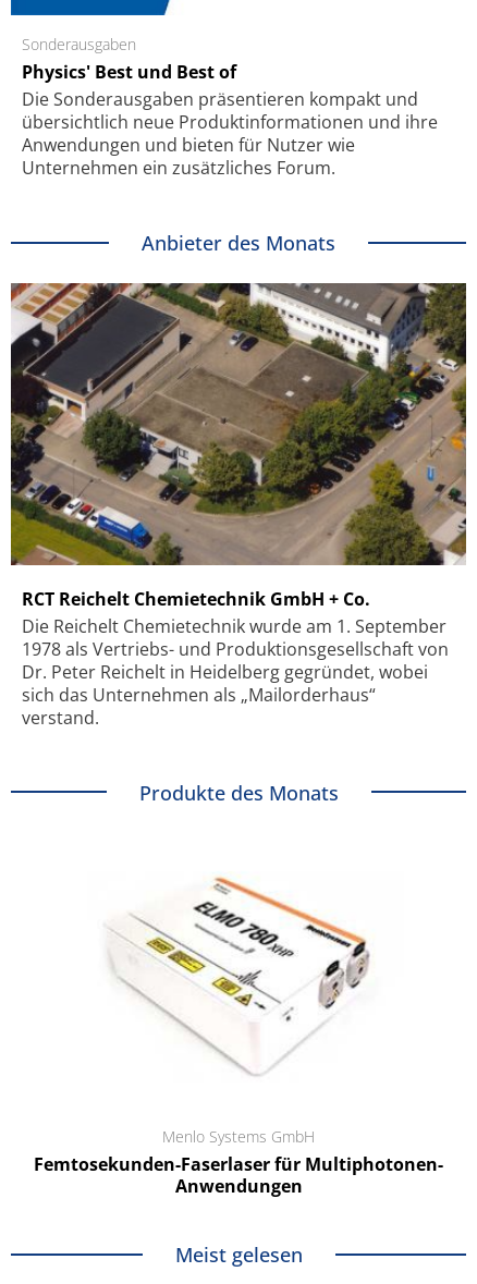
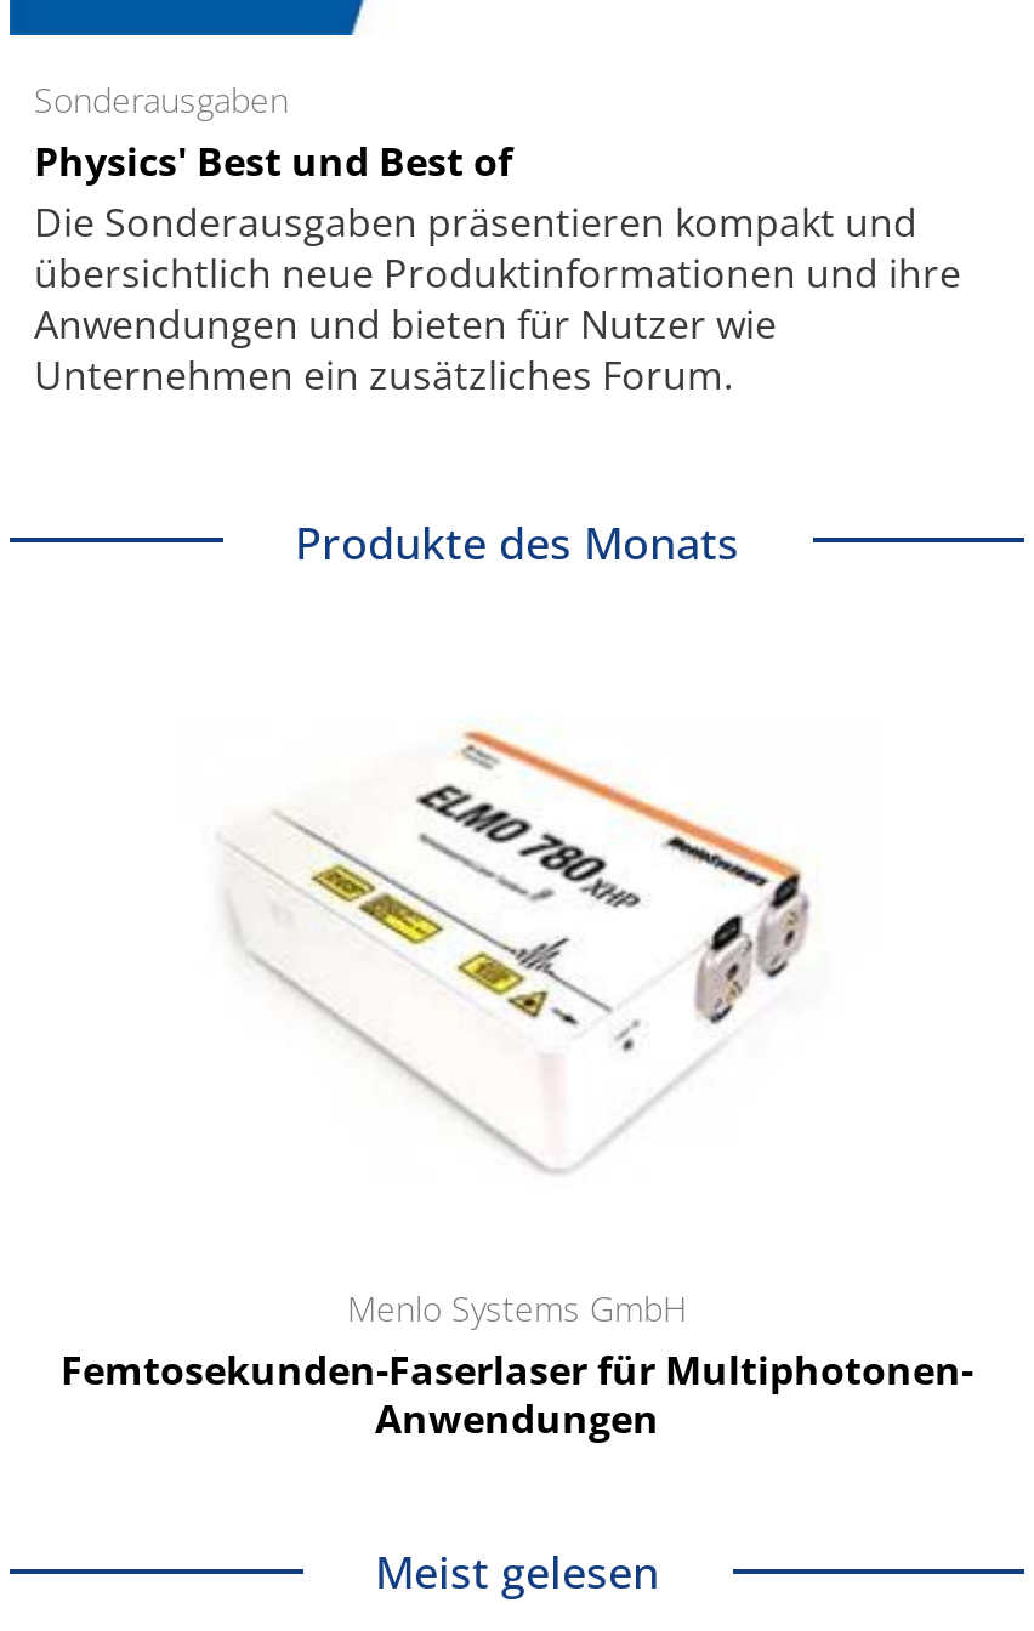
[142,230,335,256] Anbieter des Monats -> none
[10,282,467,729] [image] | RCT Reichelt Chemietechnik GmbH + Co. | Die Reichelt Chemietechnik wurde am 1. September | 1978 als Vertriebs- und Produktionsgesellschaft von | Dr. Peter Reichelt in Heidelberg gegründet, wobei | sich das Unternehmen als „Mailorderhaus“ | verstand. -> none

